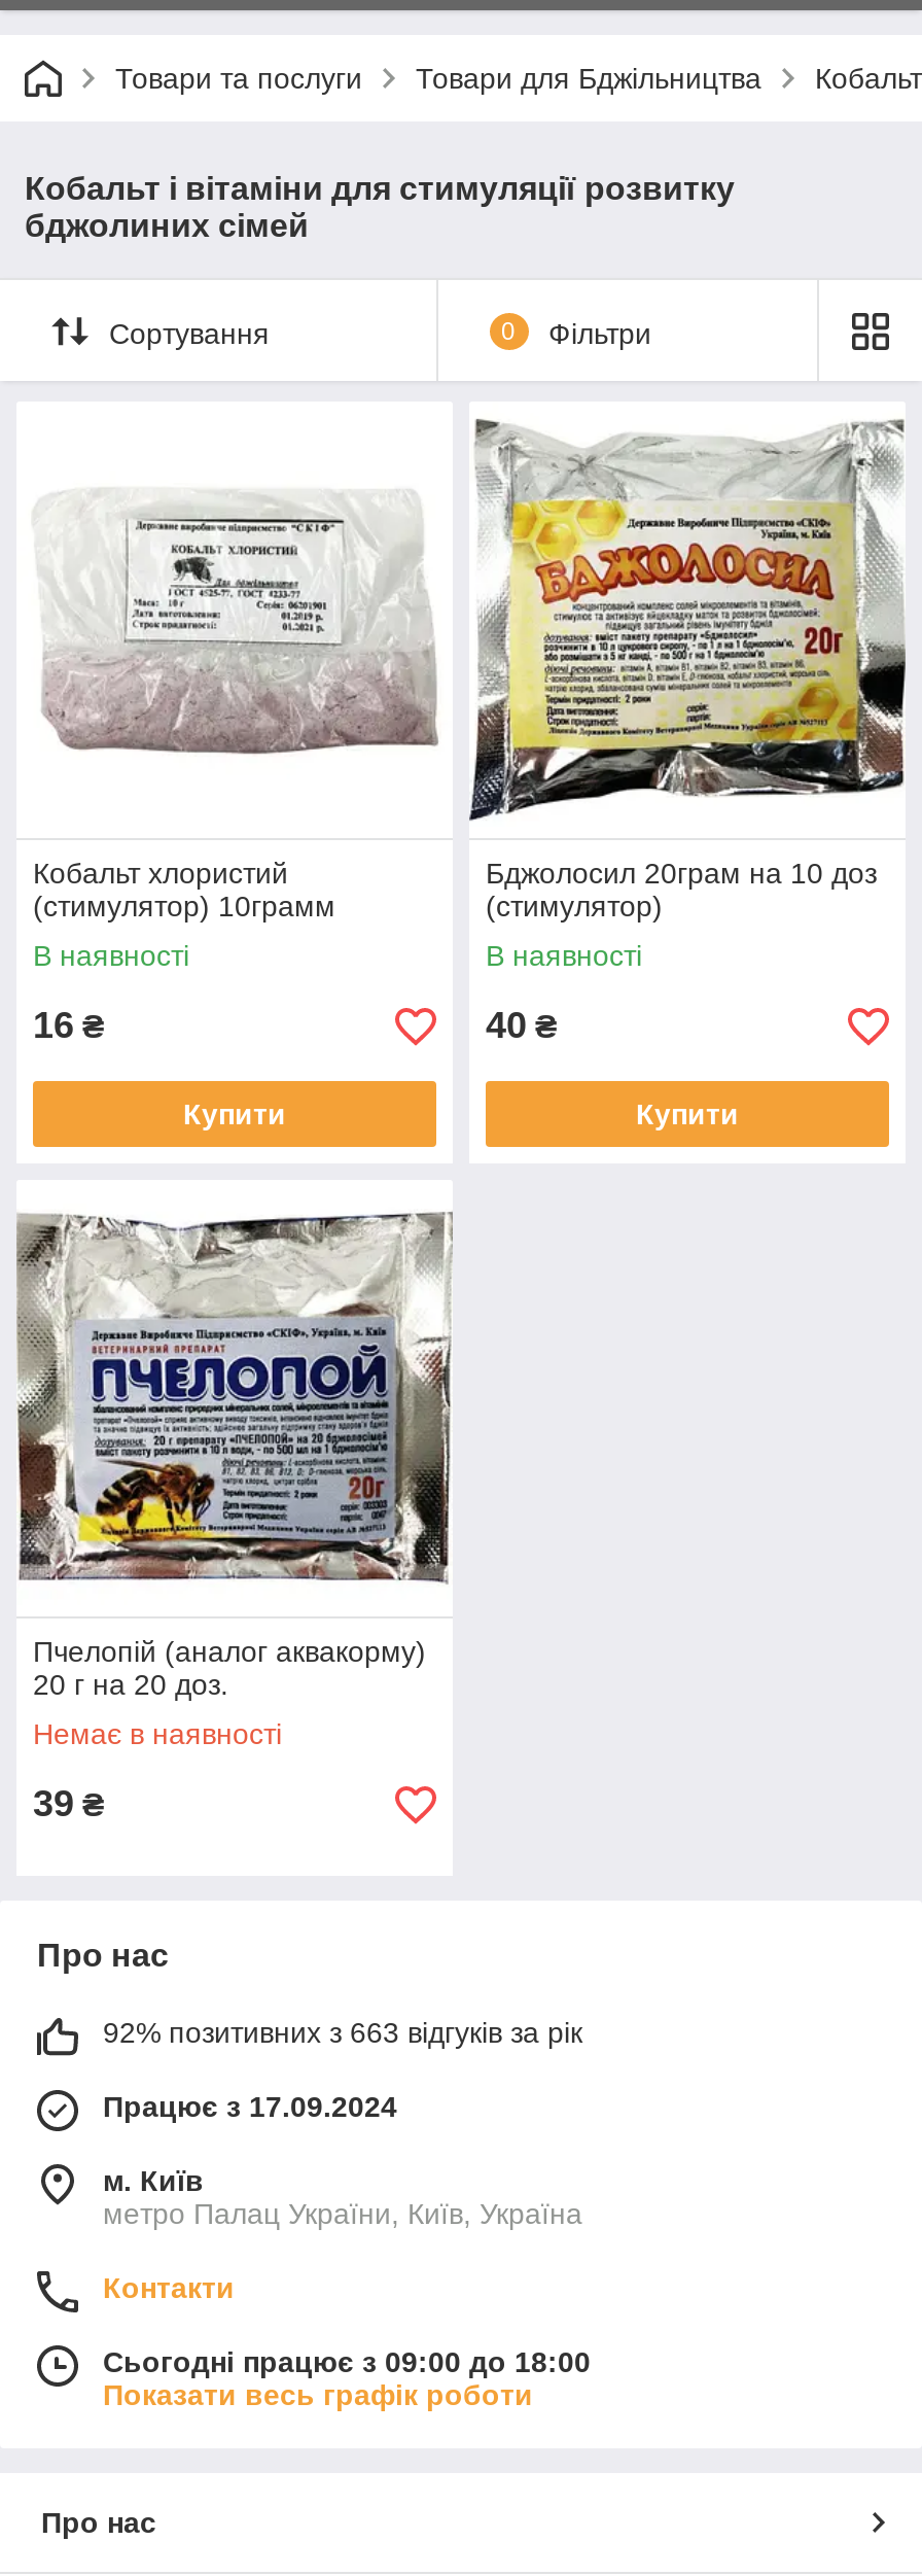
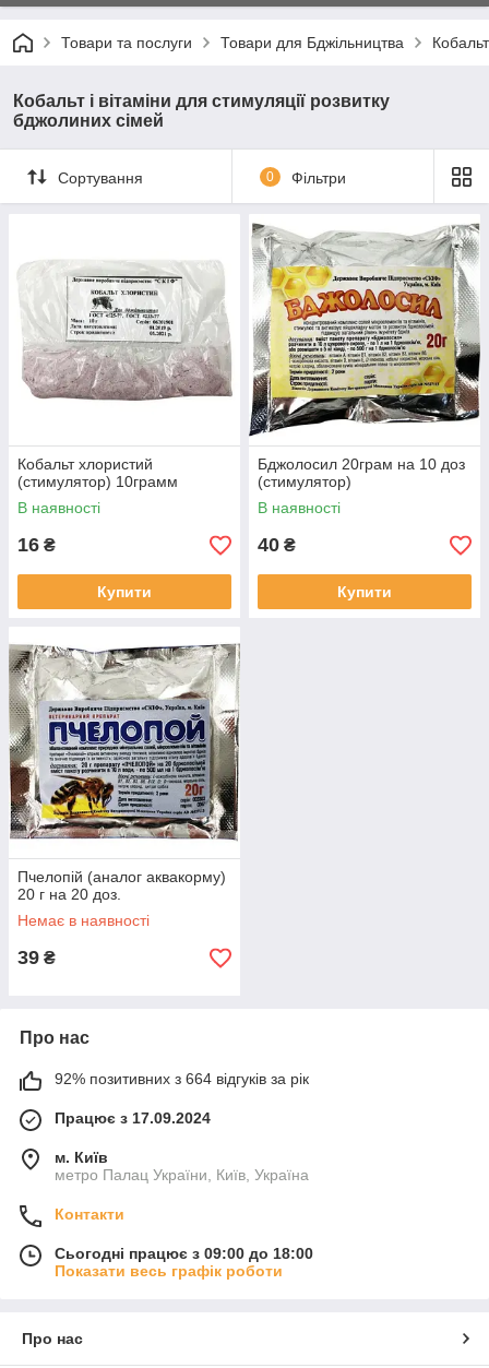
[103,2016,582,2049] 92% позитивних з 663 відгуків за рік -> [55,1070,309,1087] 92% позитивних з 664 відгуків за рік

